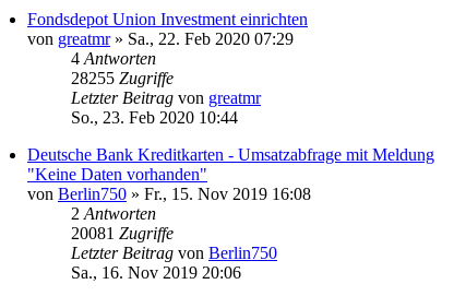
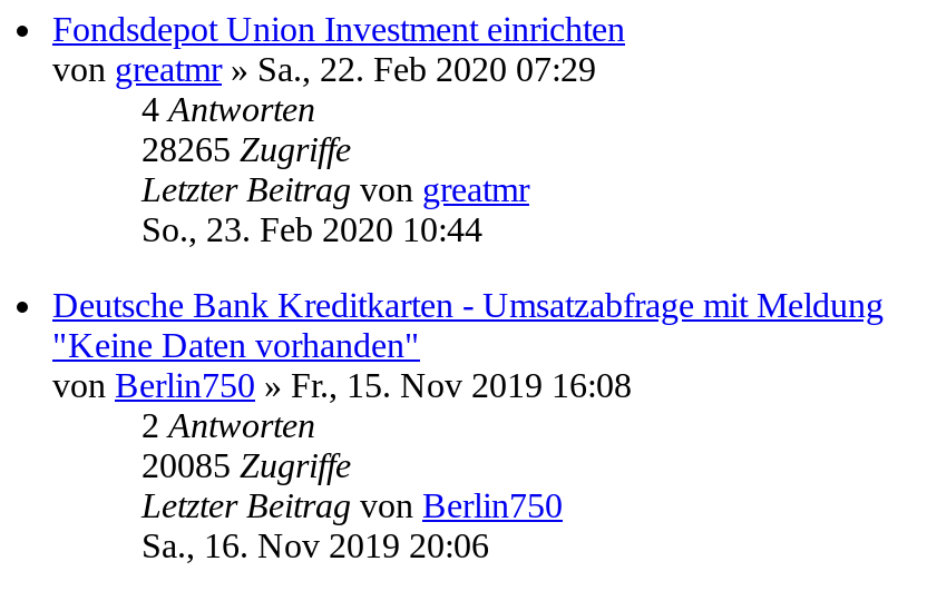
[71,69,174,87] 28255 Zugriffe -> [142,130,351,168] 28265 Zugriffe
[71,224,174,242] 20081 Zugriffe -> [142,446,351,484] 20085 Zugriffe

